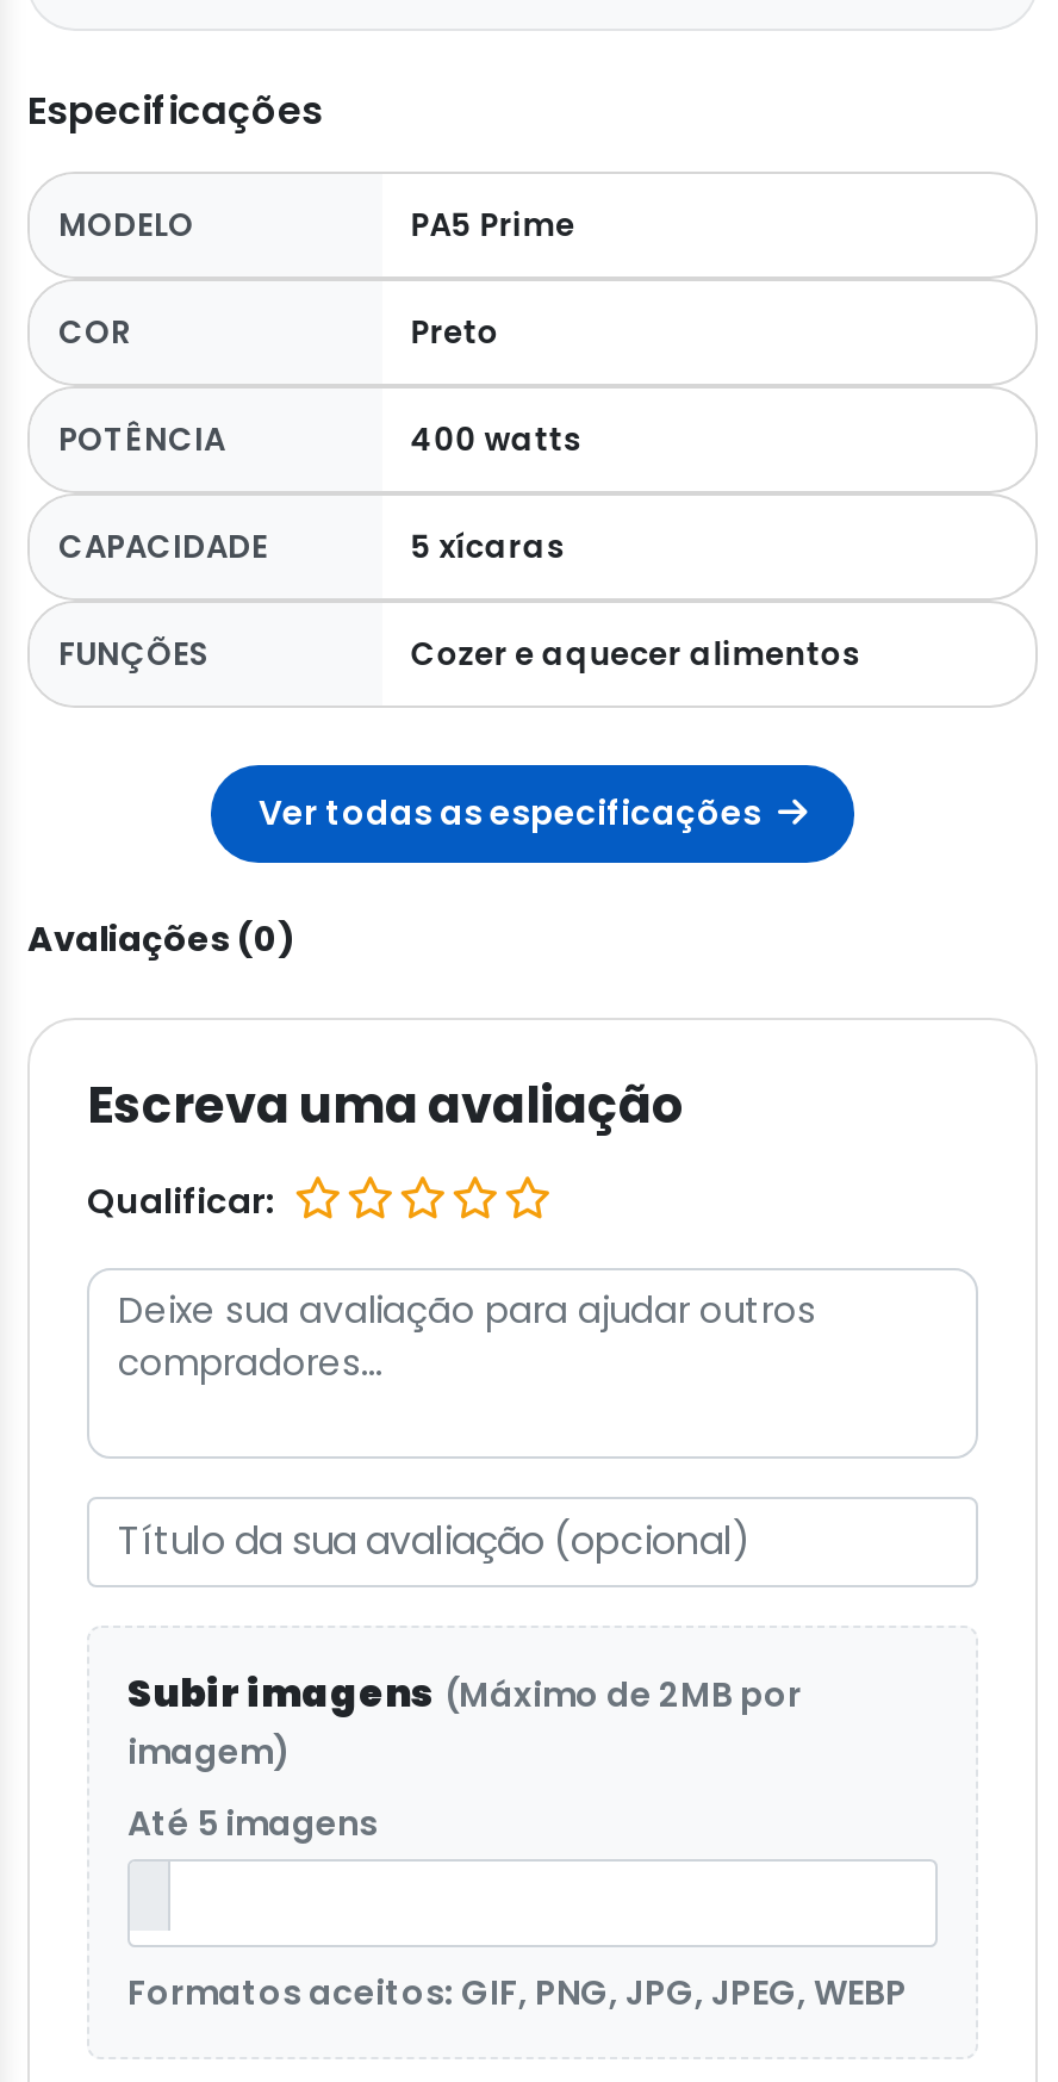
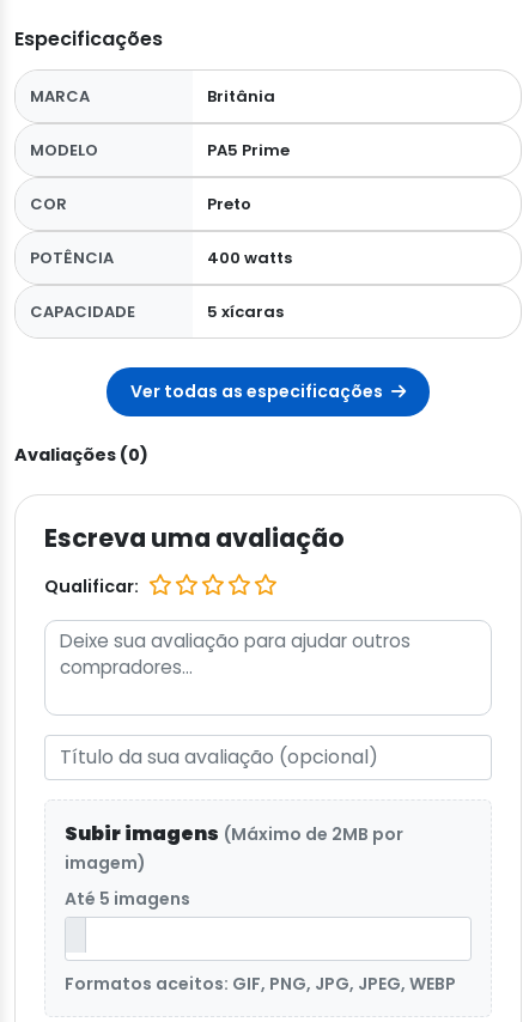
none -> [30,85,275,108] MARCA | Britânia
moved [58,203,580,570] -> [30,139,292,323]: MODELO | PA5 Prime | COR | Preto | POTÊNCIA | 400 watts | CAPACIDADE | 5 xícaras
[58,632,858,677] FUNÇÕES | Cozer e aquecer alimentos -> none

